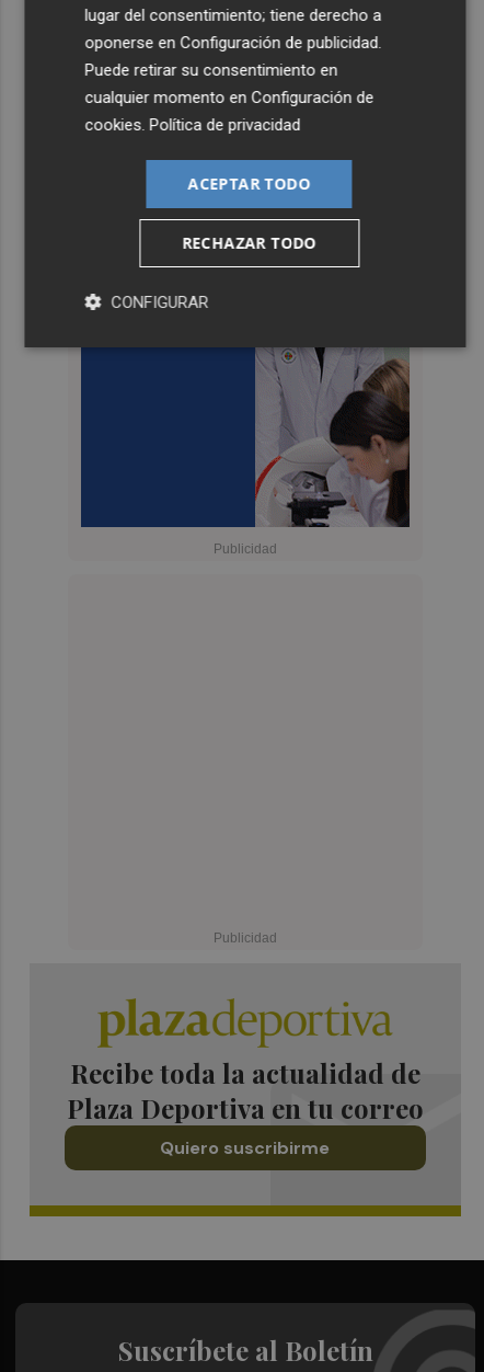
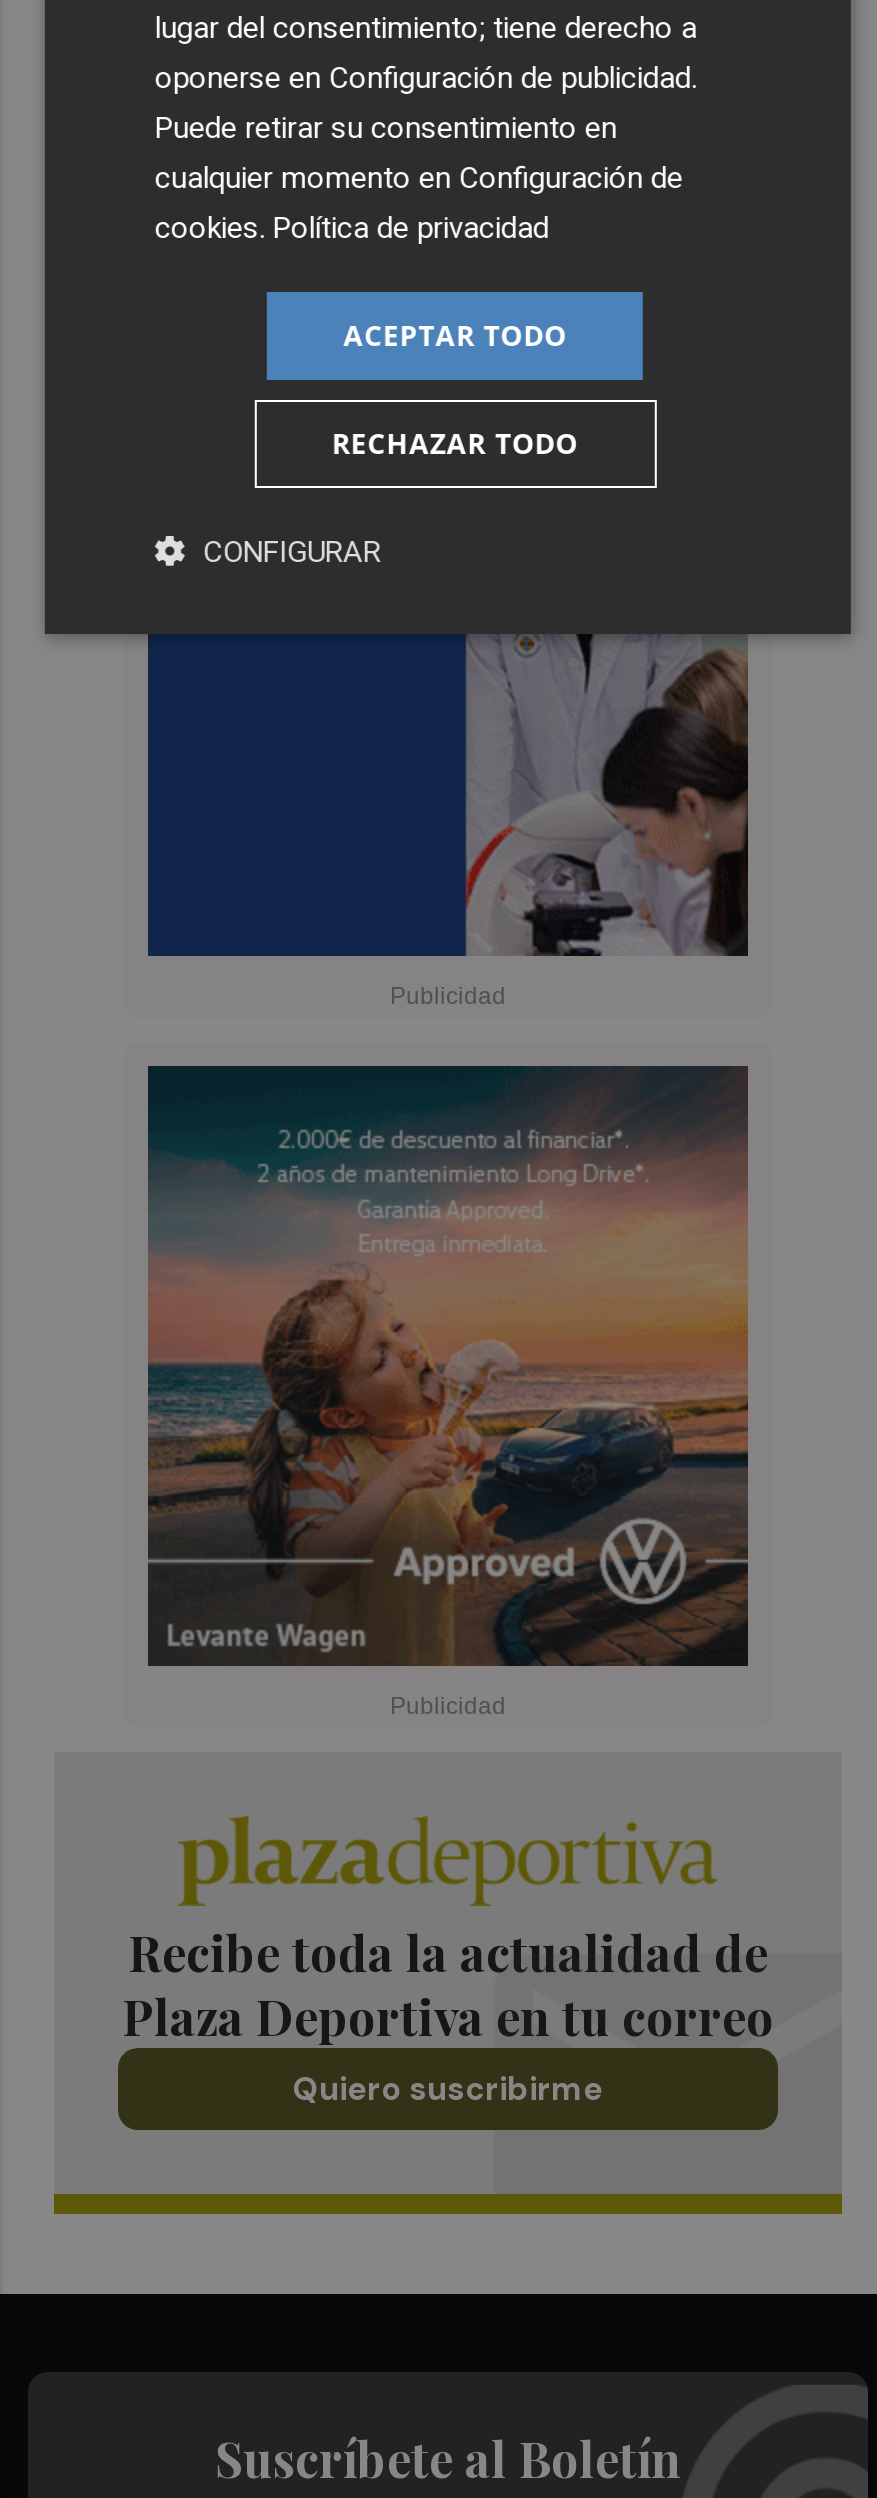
none -> [146,1064,750,1668] [image]

